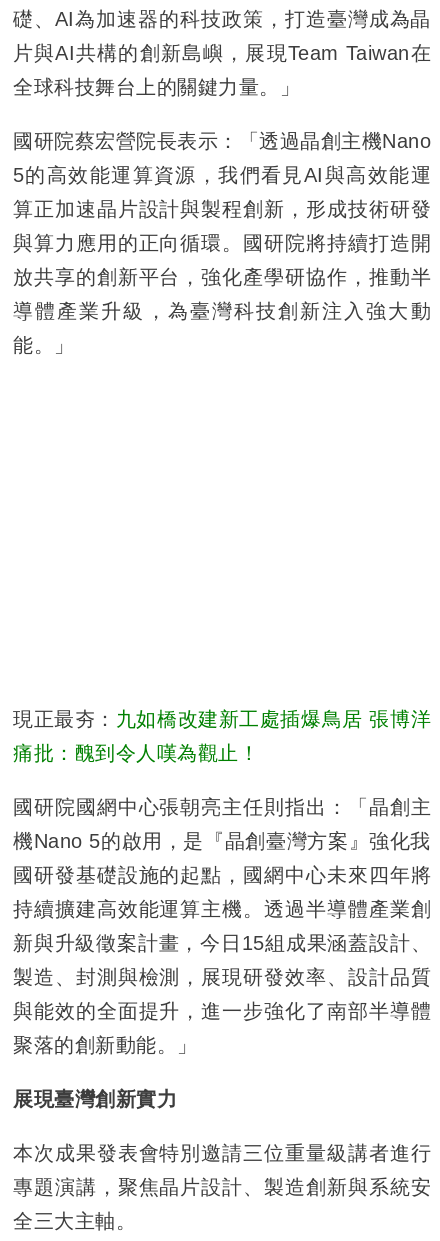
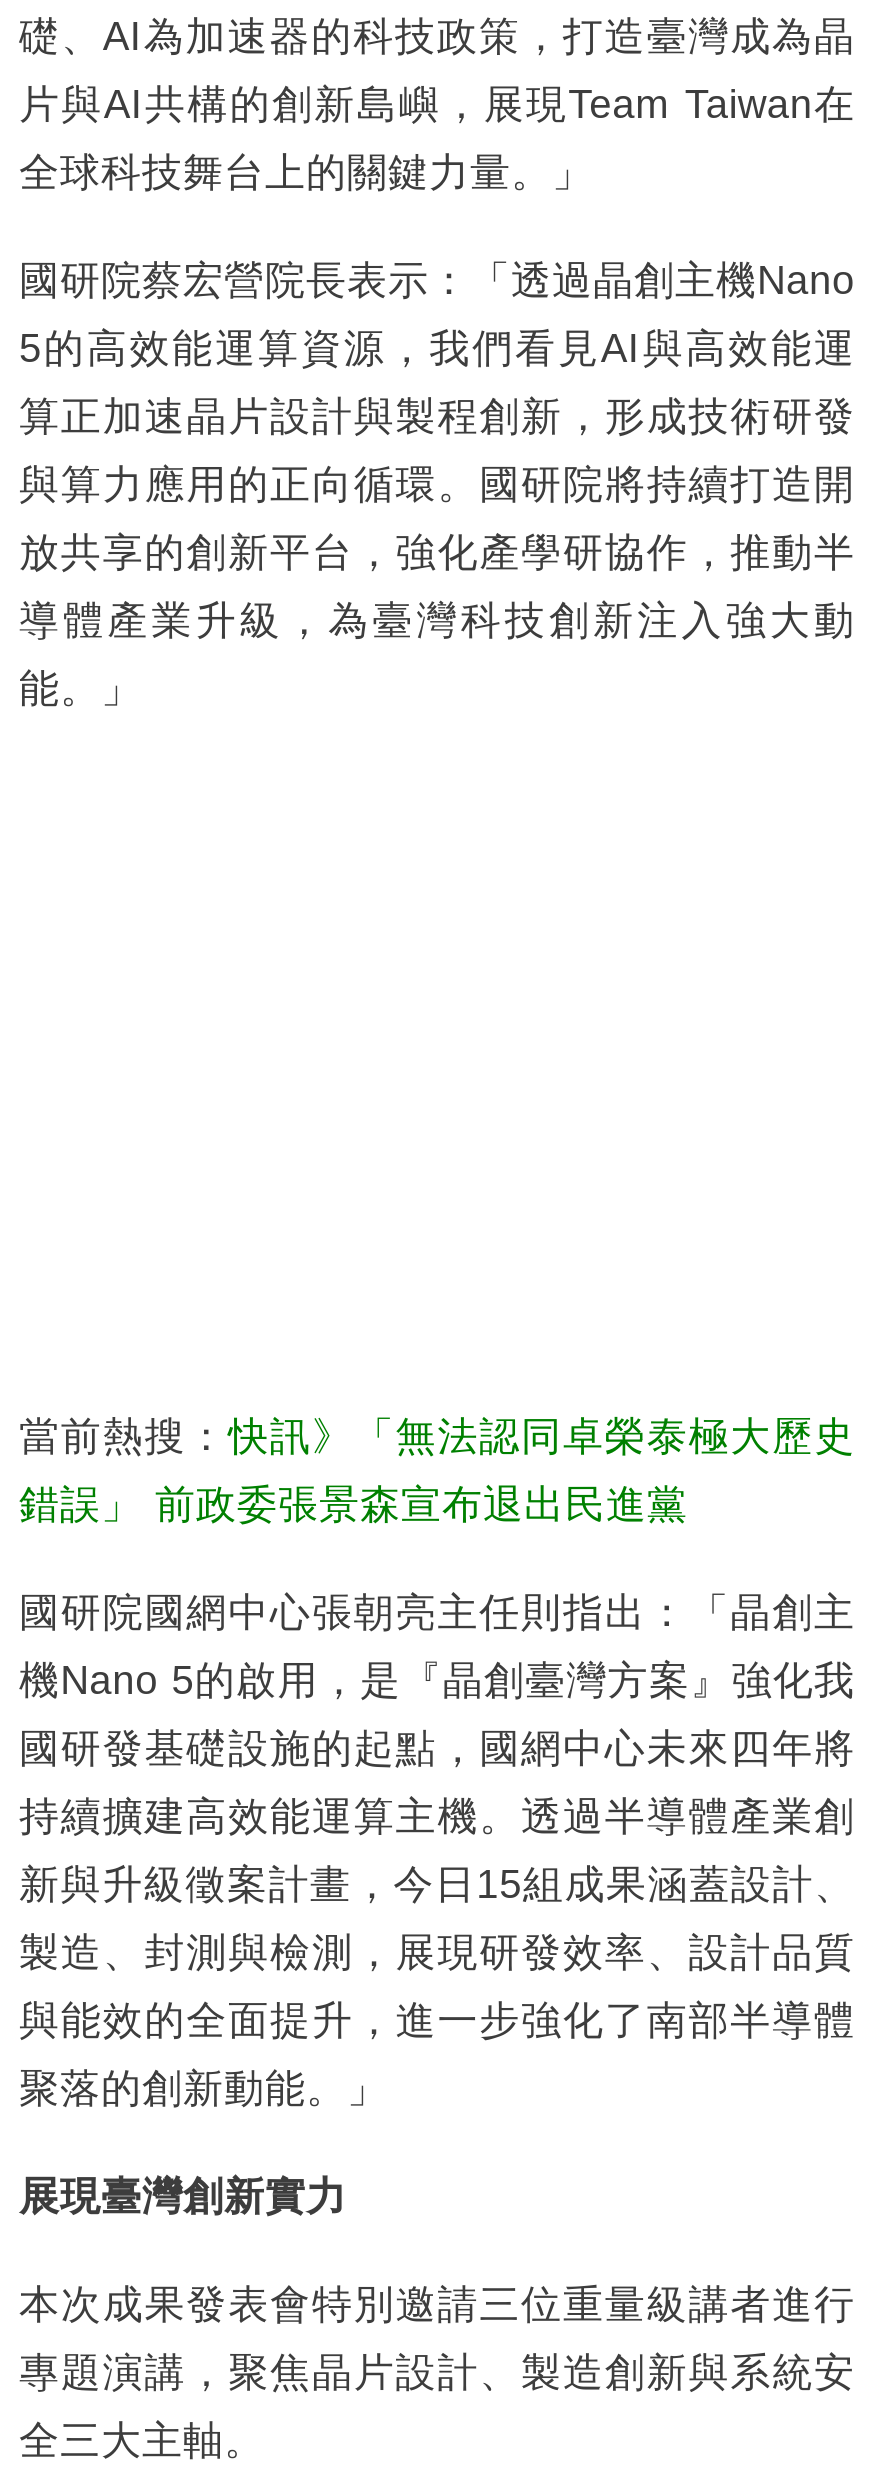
[13,708,431,730] 現正最夯：九如橋改建新工處插爆鳥居 張博洋 -> [19,1413,855,1457] 當前熱搜：快訊》「無法認同卓榮泰極大歷史
[13,742,259,764] 痛批：醜到令人嘆為觀止！ -> [19,1481,688,1525] 錯誤」 前政委張景森宣布退出民進黨

